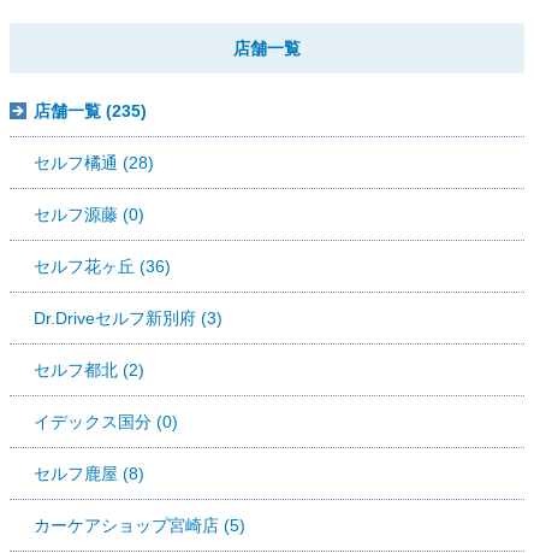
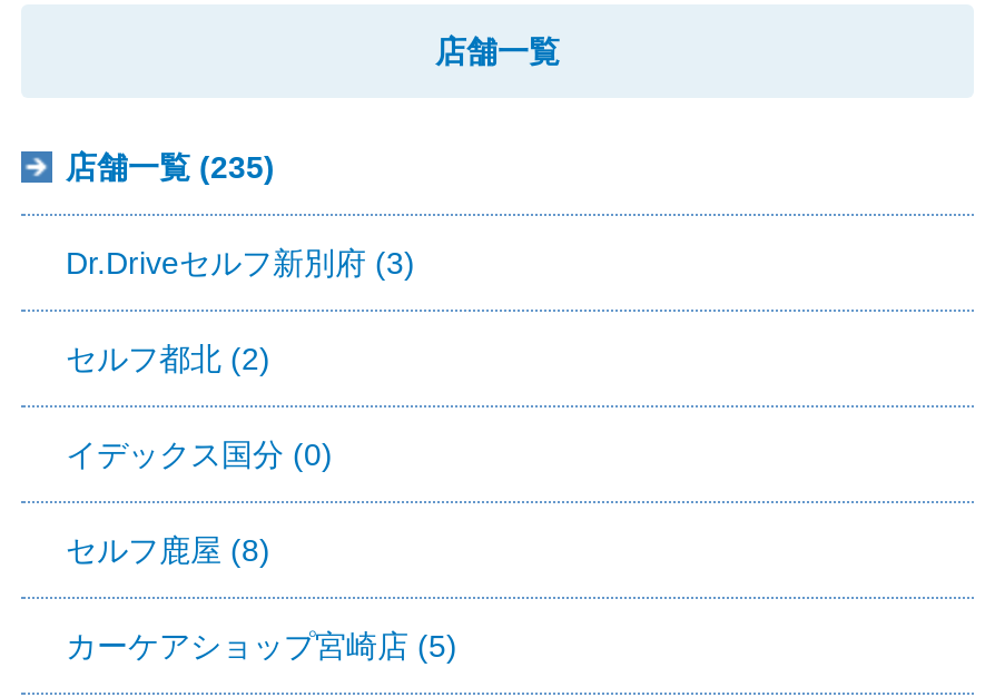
[34,152,171,275] セルフ橘通 (28) | セルフ源藤 (0) | セルフ花ヶ丘 (36) -> none

